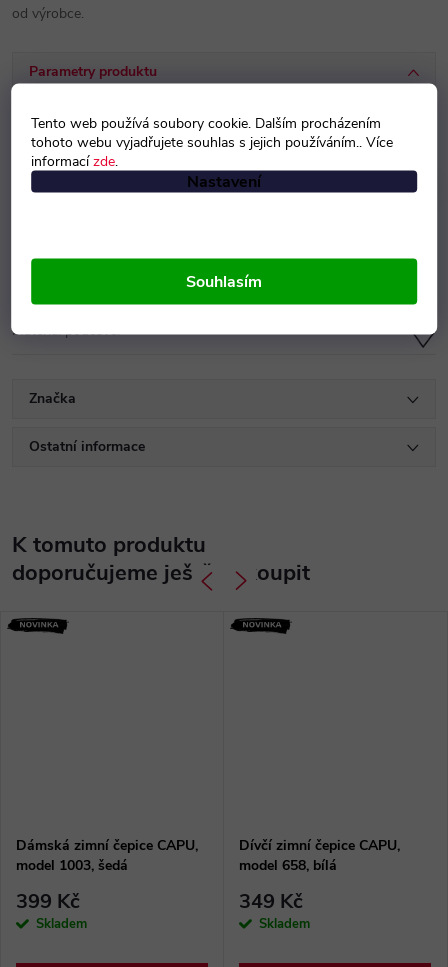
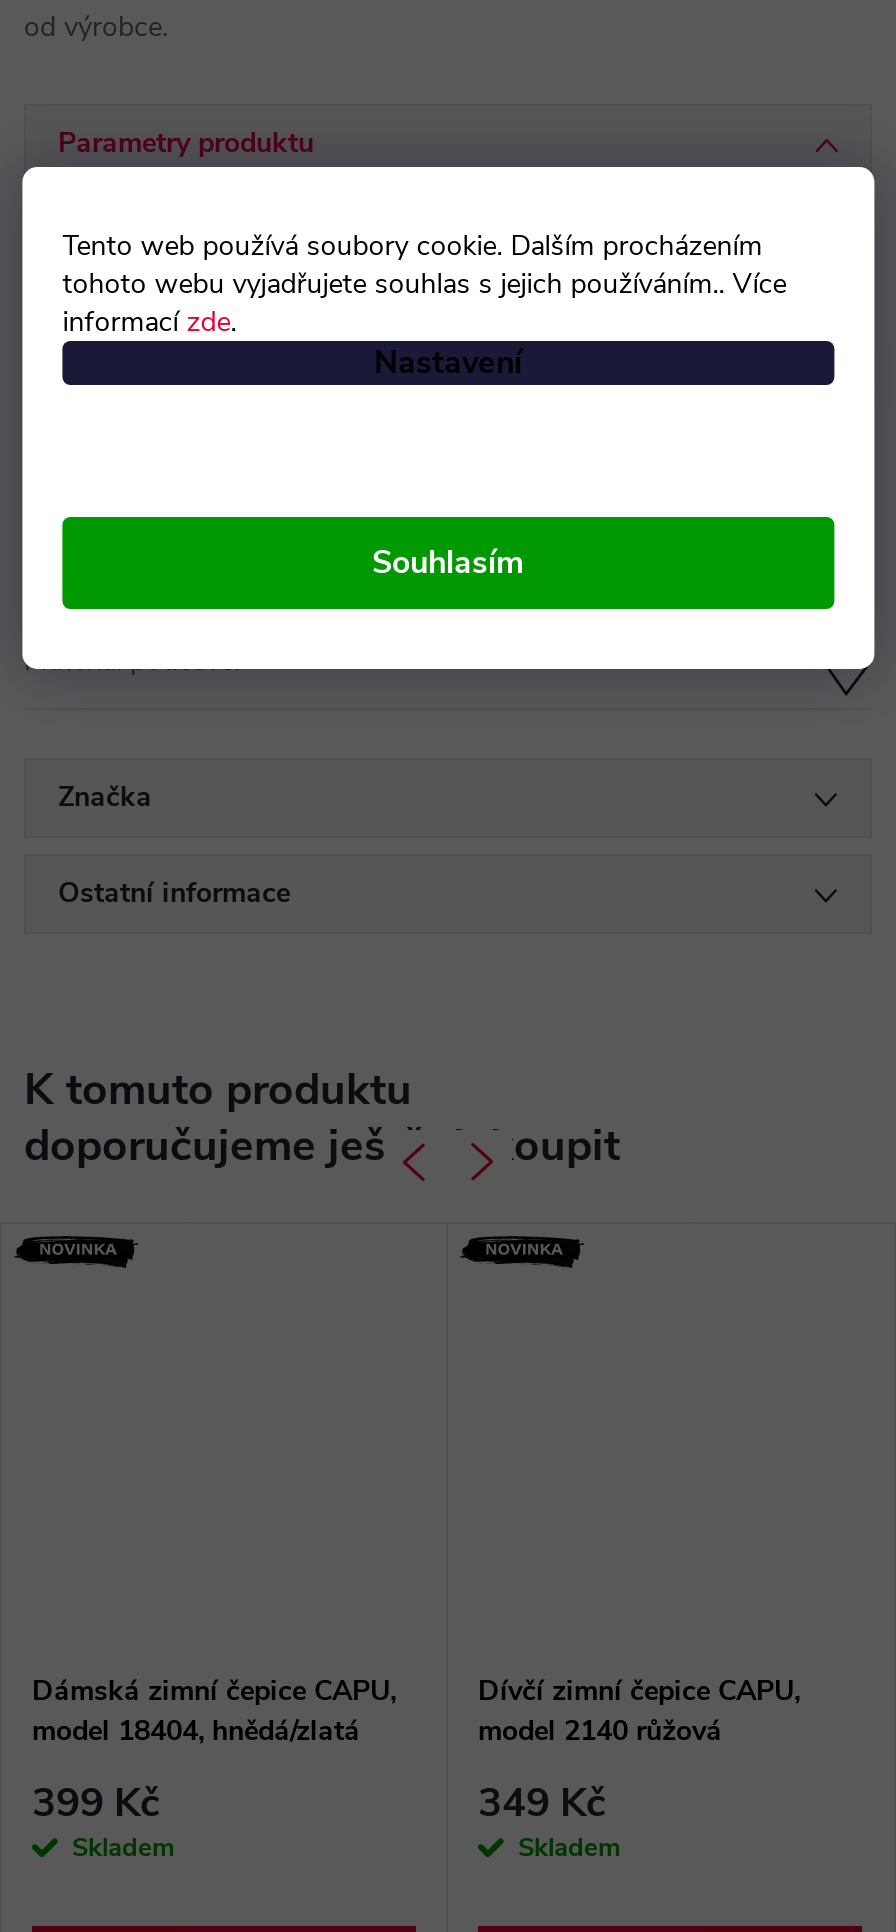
[16,856,128,875] model 1003, šedá -> [32,1712,360,1750] model 18404, hnědá/zlatá
[239,856,337,875] model 658, bílá -> [478,1712,722,1750] model 2140 růžová

